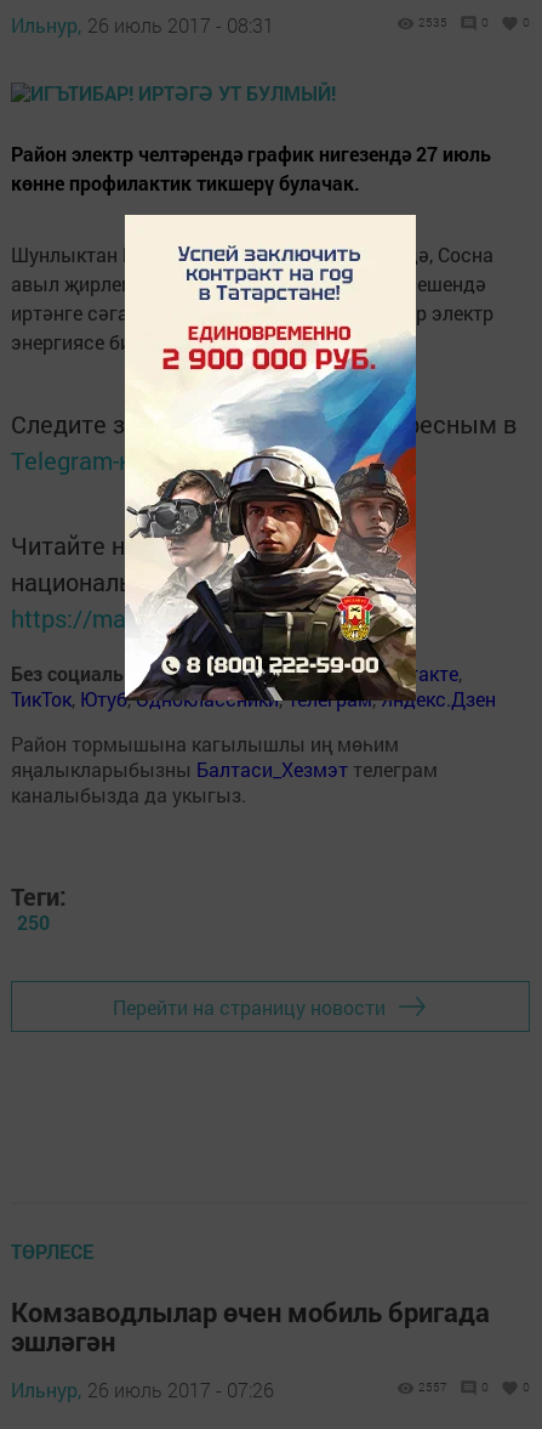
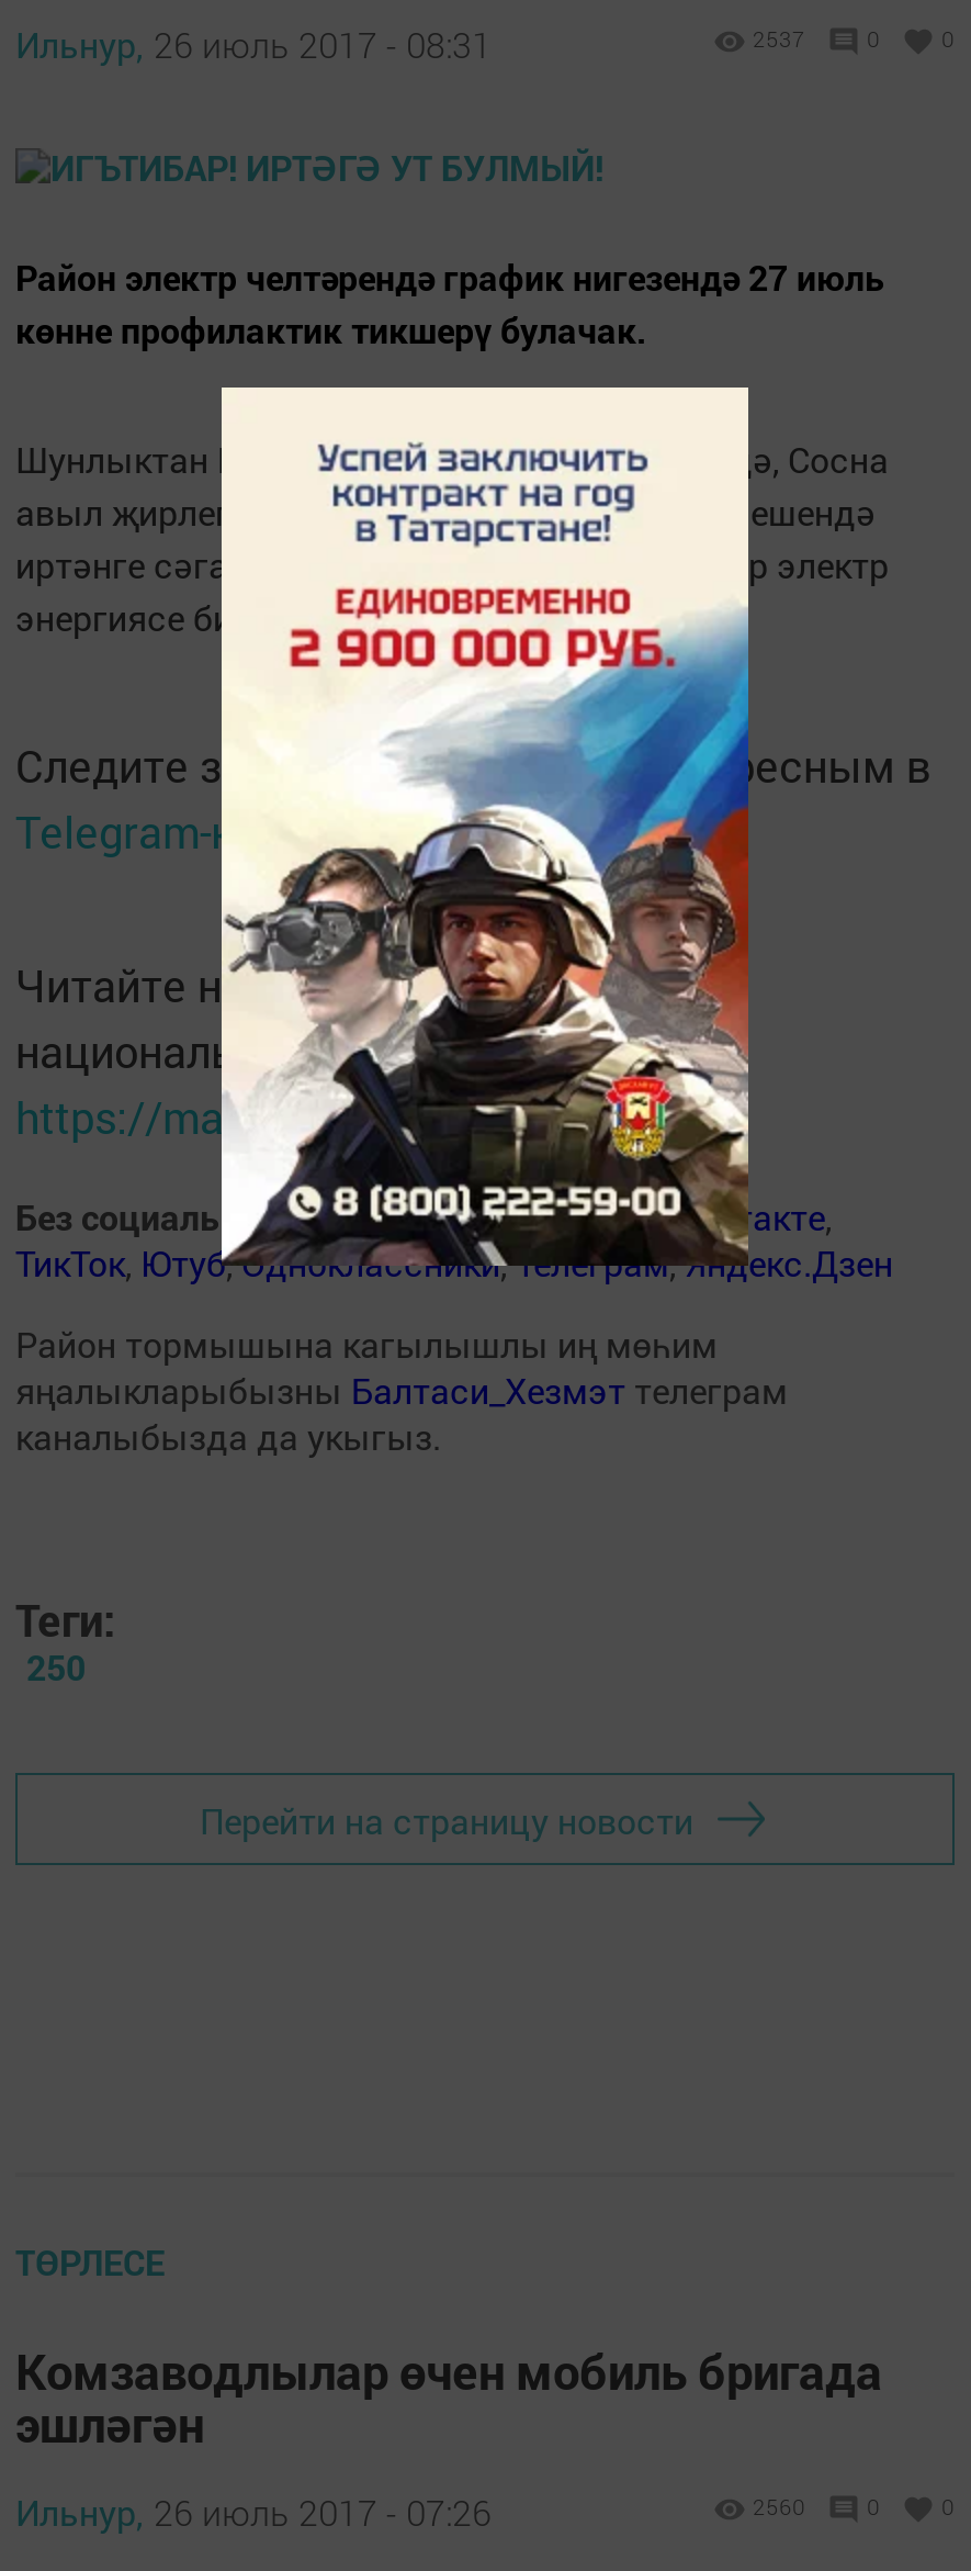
[418,15,447,31] 2535 -> [753,26,805,54] 2537
[418,1380,447,1395] 2557 -> [753,2494,805,2522] 2560

